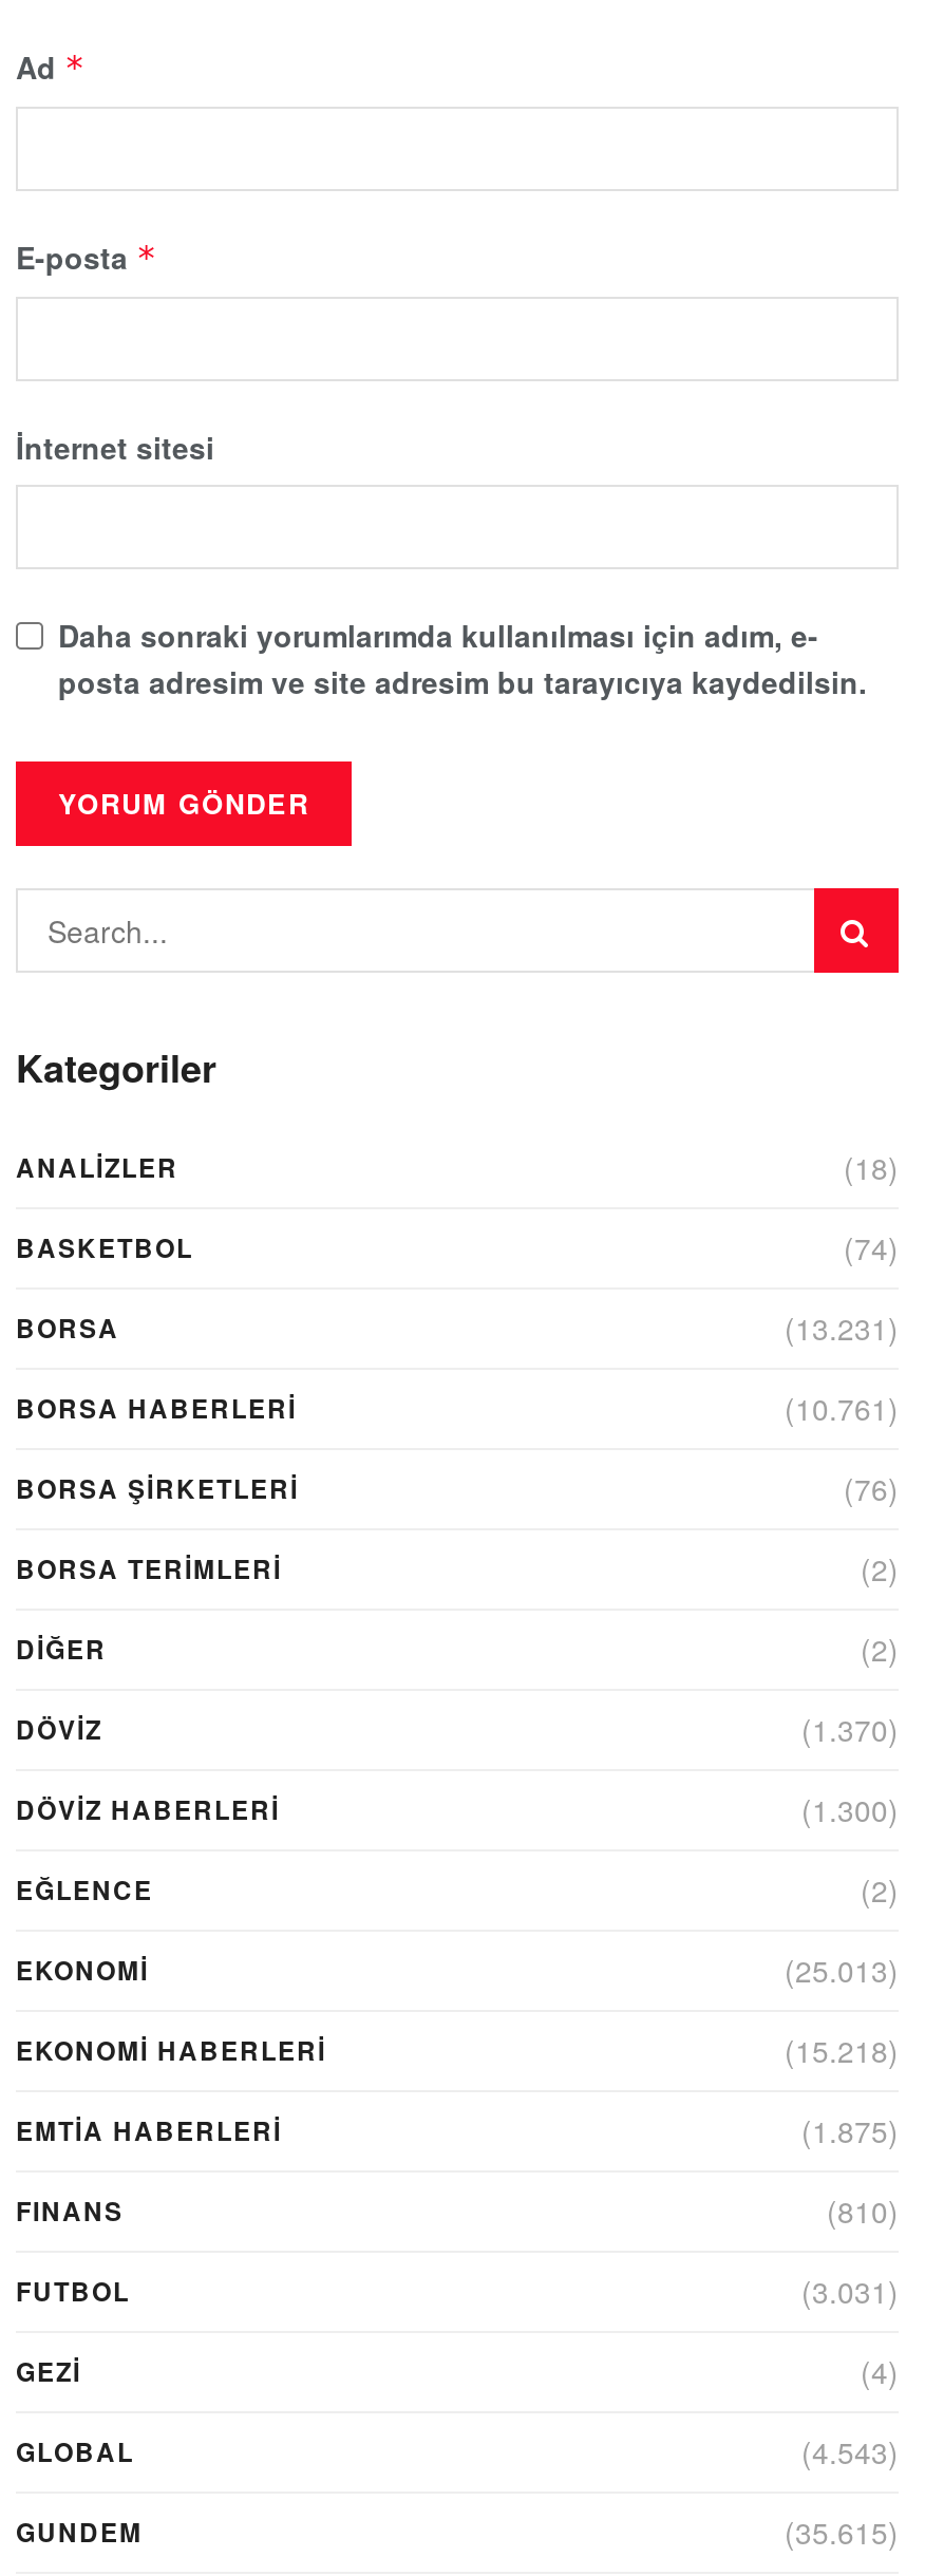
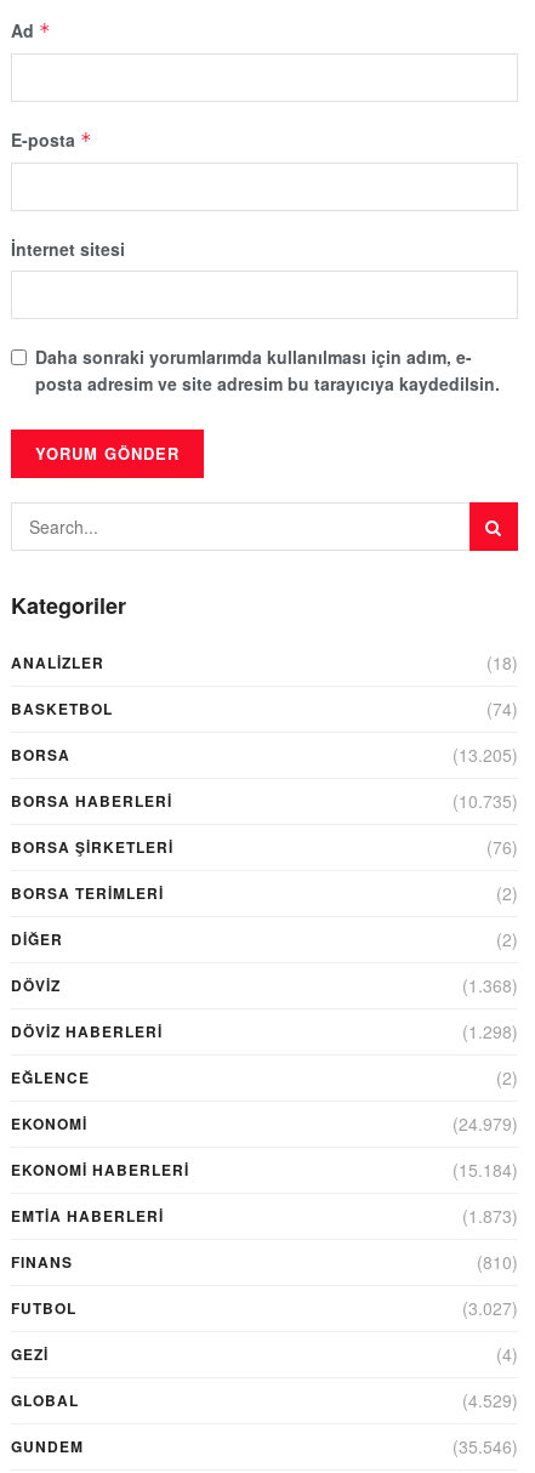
[785,1306,899,1349] (13.231) -> [453,743,518,767] (13.205)
[785,1387,899,1429] (10.761) -> [453,789,518,813] (10.735)
[801,1708,899,1750] (1.370) -> [462,973,518,997] (1.368)
[801,1788,899,1830] (1.300) -> [462,1019,518,1043] (1.298)
[785,1949,899,1991] (25.013) -> [453,1111,518,1136] (24.979)
[785,2029,899,2071] (15.218) -> [453,1158,518,1182] (15.184)
[801,2109,899,2151] (1.875) -> [462,1204,518,1228] (1.873)
[801,2270,899,2312] (3.031) -> [462,1296,518,1320] (3.027)
[801,2430,899,2472] (4.543) -> [462,1388,518,1412] (4.529)
[785,2511,899,2553] (35.615) -> [453,1434,518,1458] (35.546)

